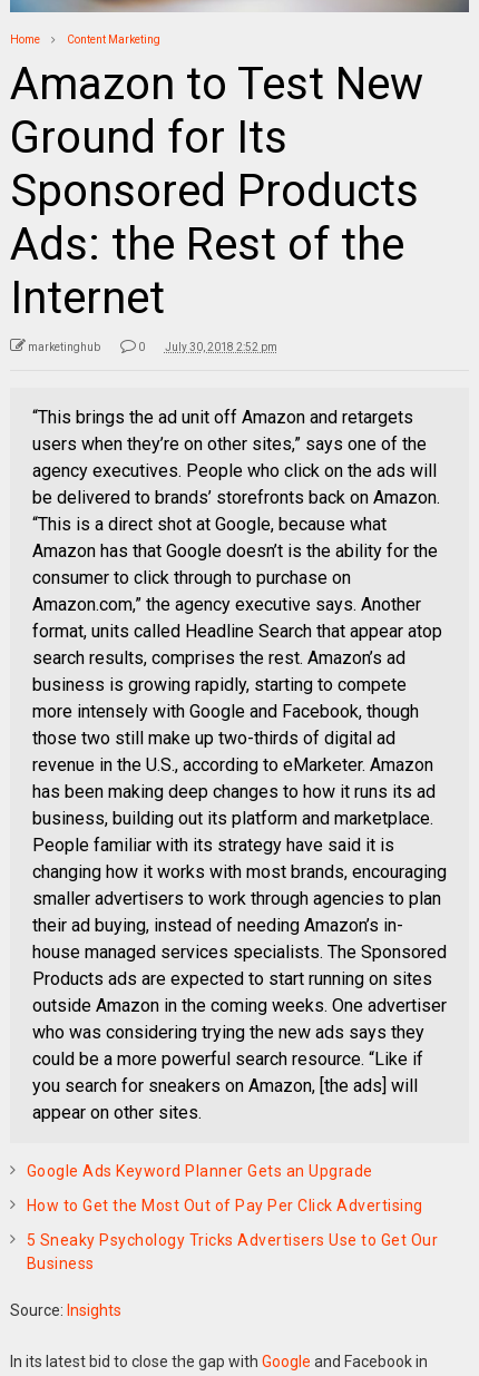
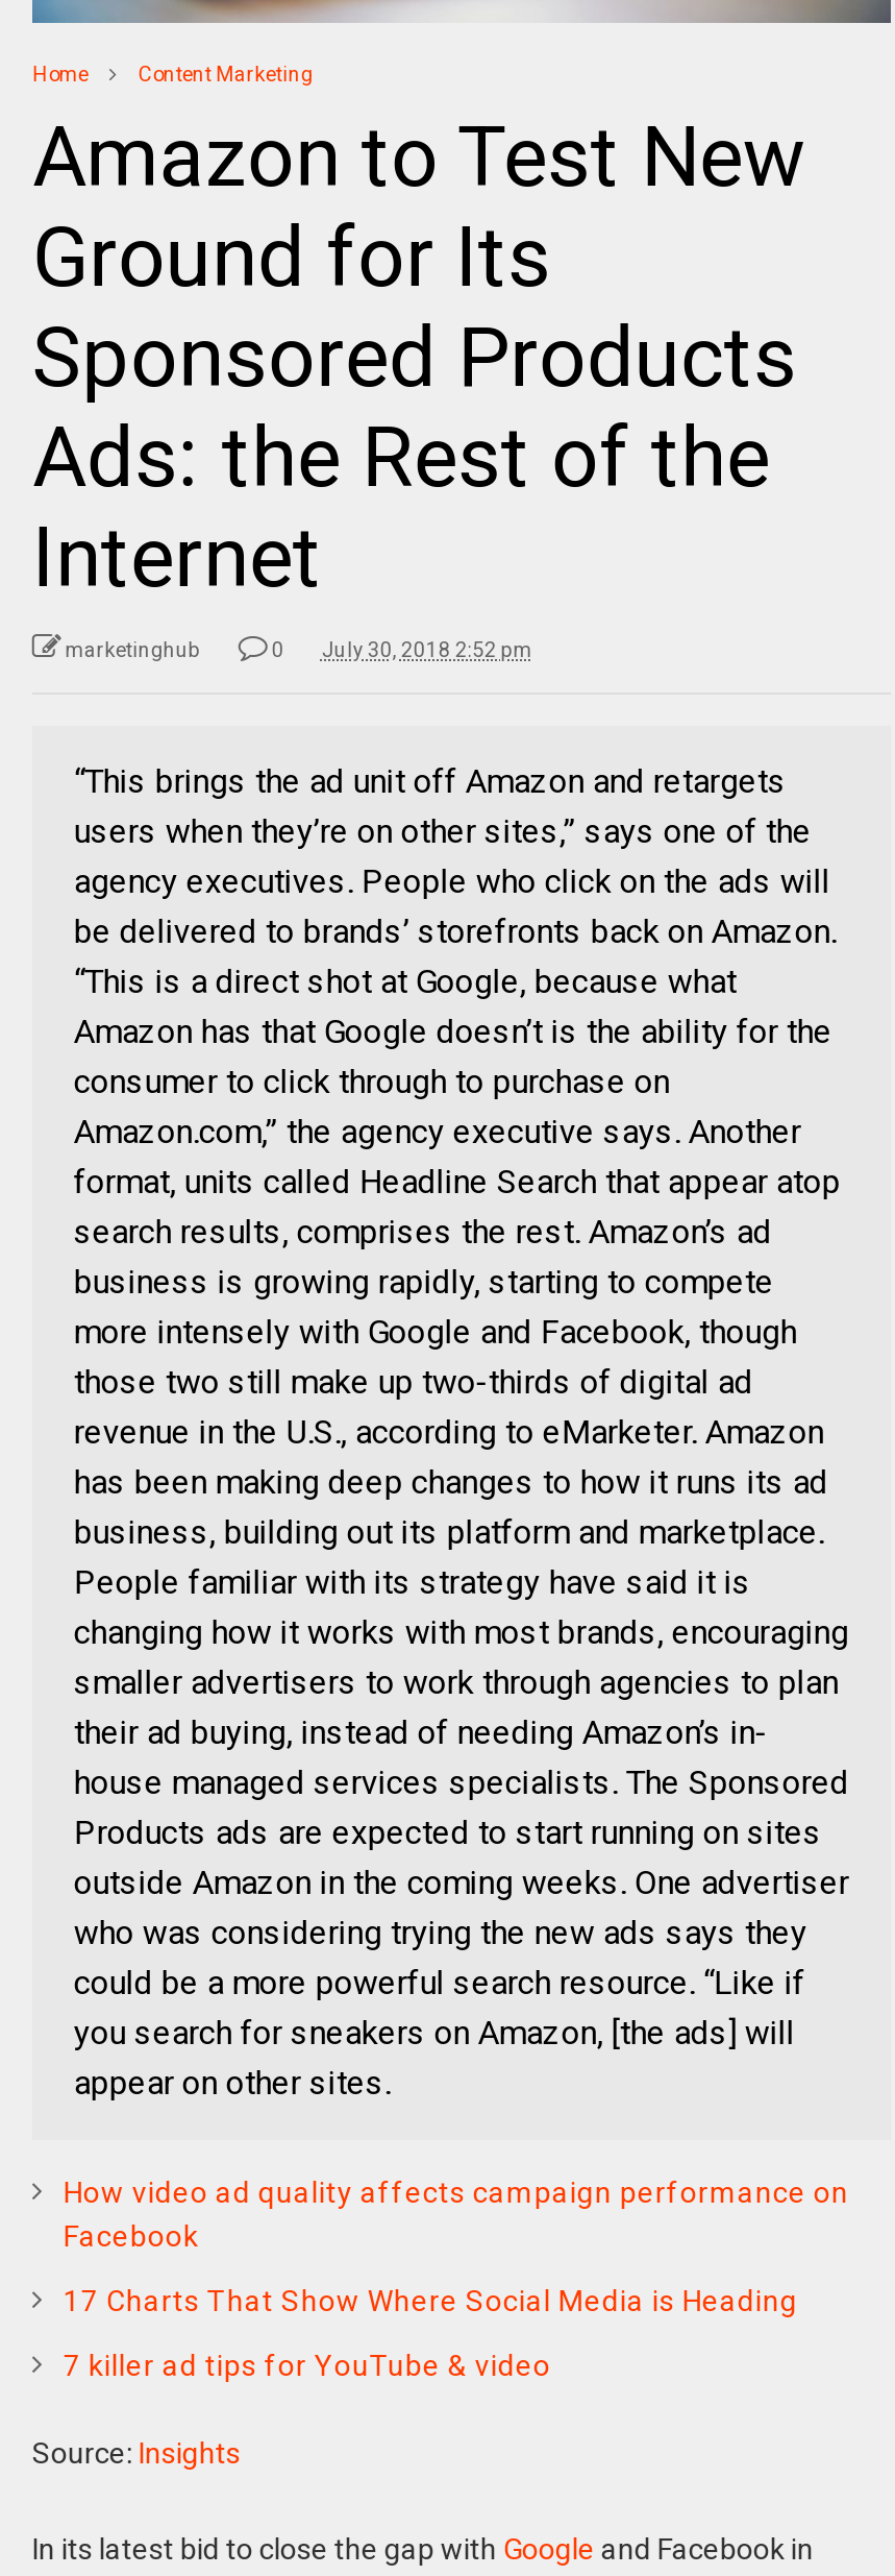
[27,1162,373,1179] Google Ads Keyword Planner Gets an Upgrade -> [63,2174,849,2252] How video ad quality affects campaign performance on | Facebook
[27,1196,423,1214] How to Get the Most Out of Pay Per Click Advertising -> [63,2283,798,2316] 17 Charts That Show Where Social Media is Heading
[27,1231,438,1272] 5 Sneaky Psychology Tricks Advertisers Use to Get Our | Business -> [63,2348,551,2381] 7 killer ad tips for YouTube & video

